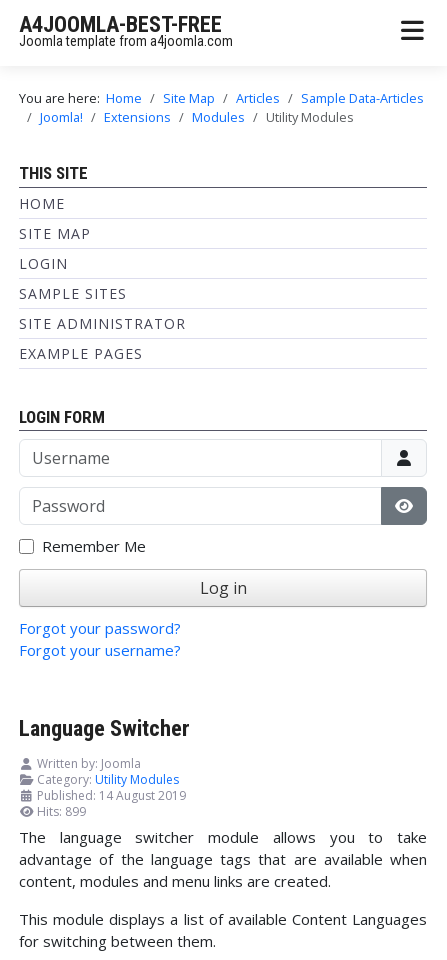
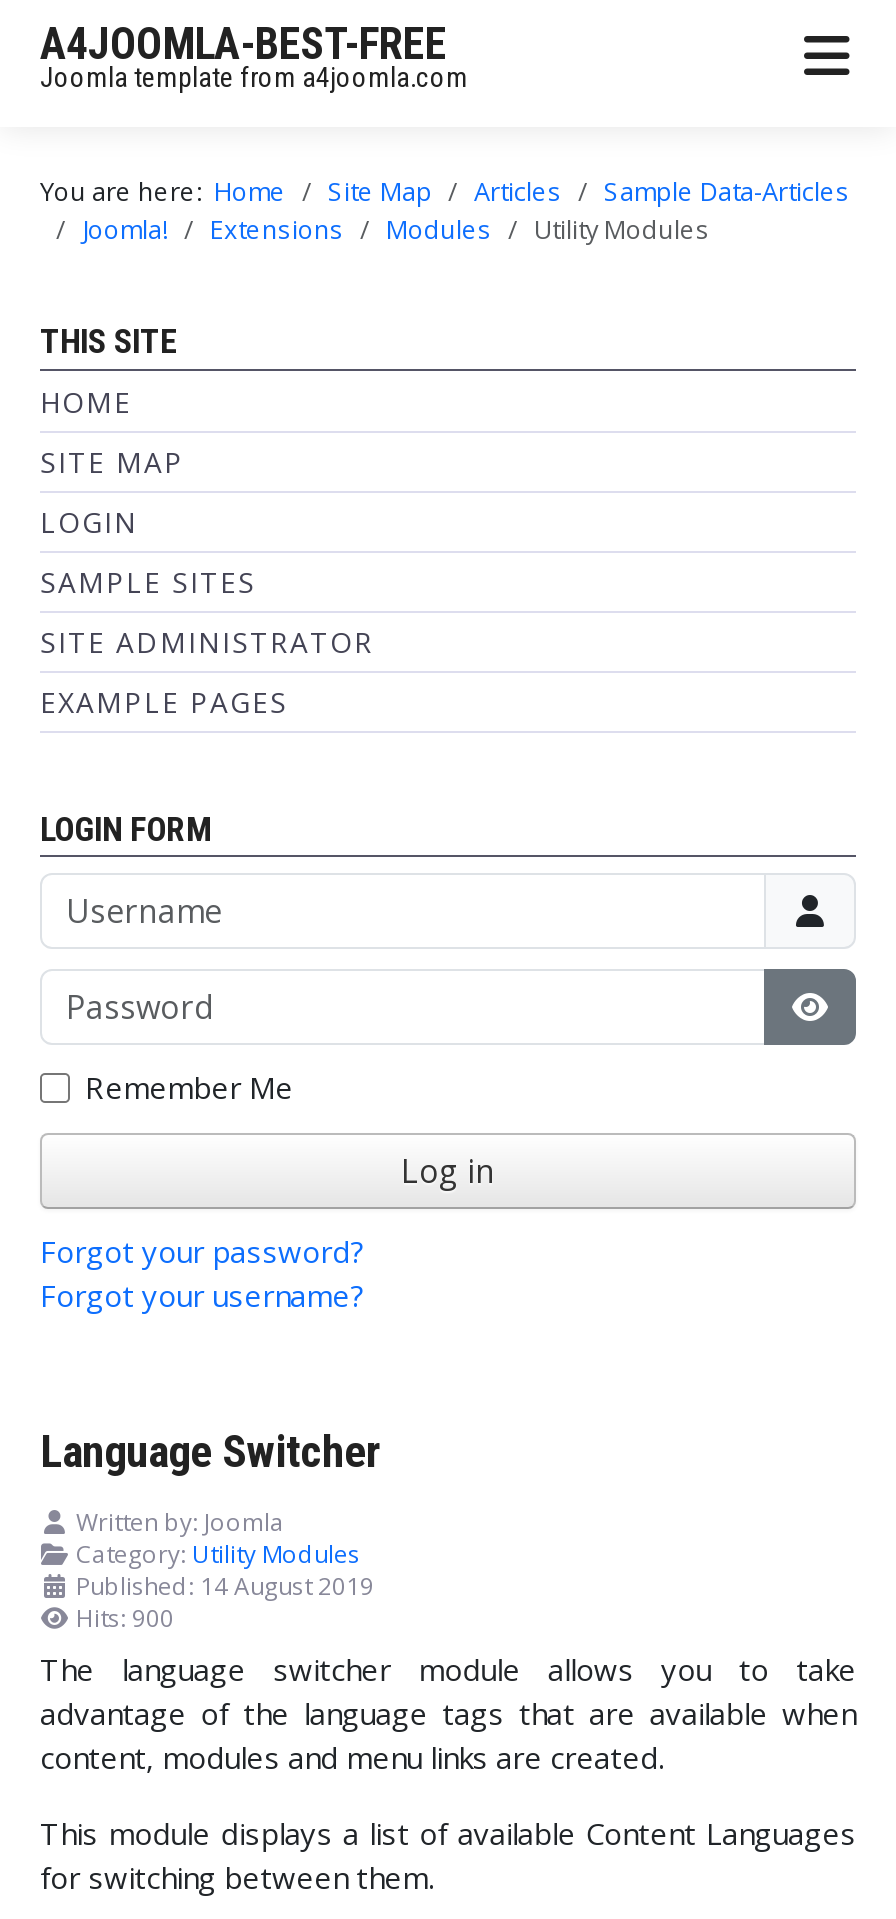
[37,803,86,820] Hits: 899 -> [76,1601,174,1635] Hits: 900

